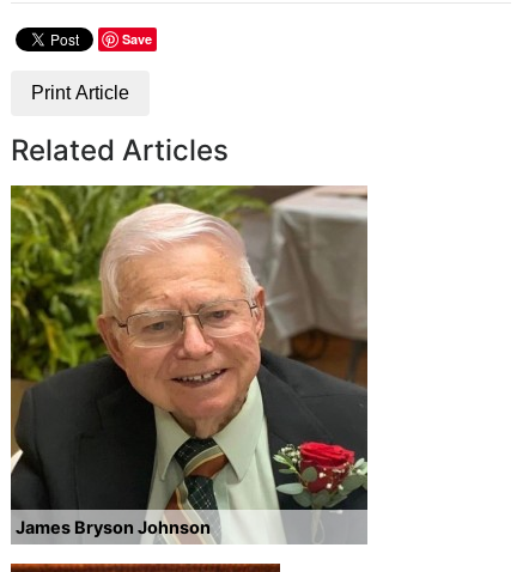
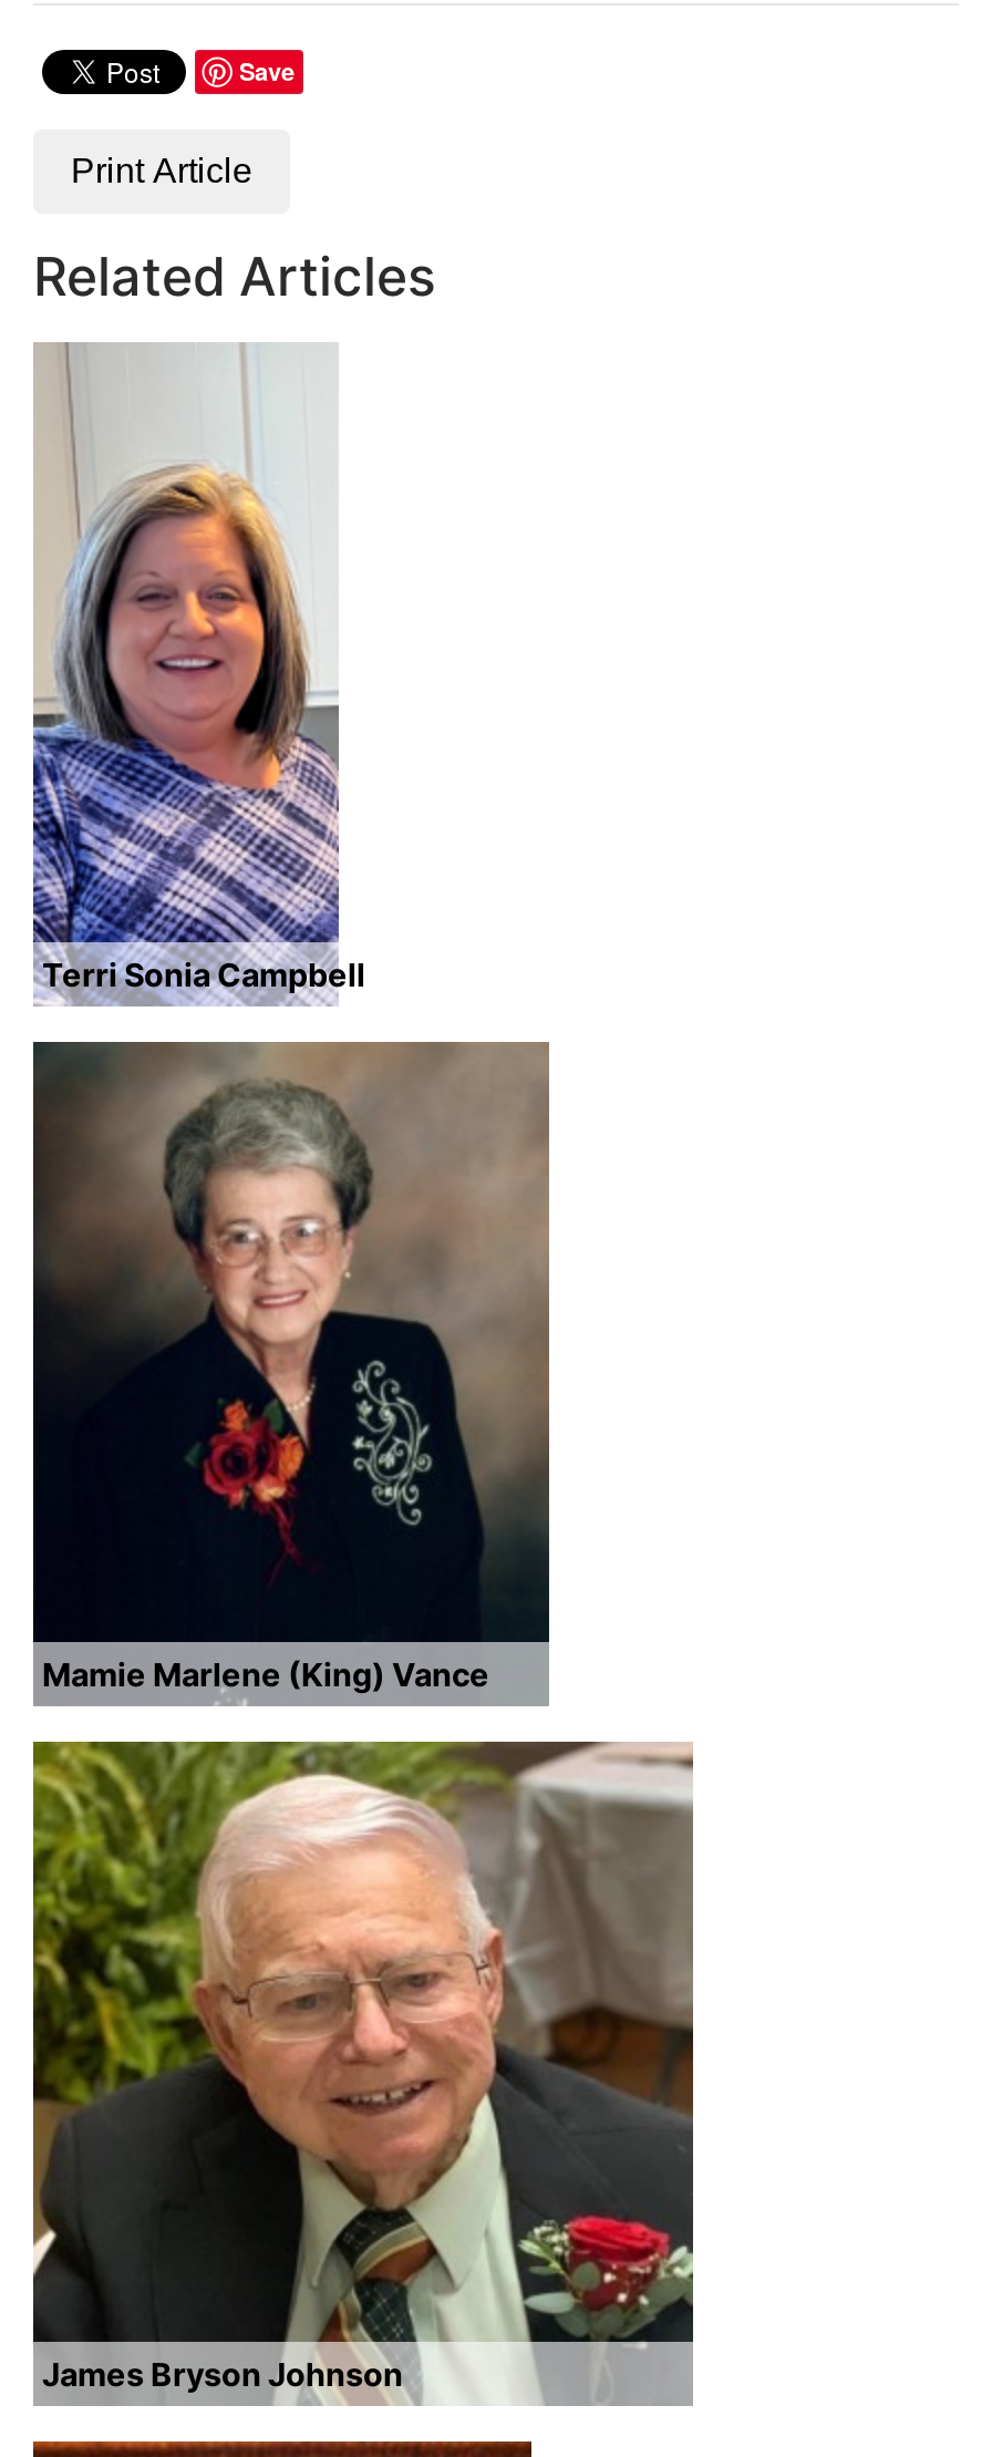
none -> [31,342,365,992] [image] | Terri Sonia Campbell
none -> [33,1040,551,1706] [image] | Mamie Marlene (King) Vance

